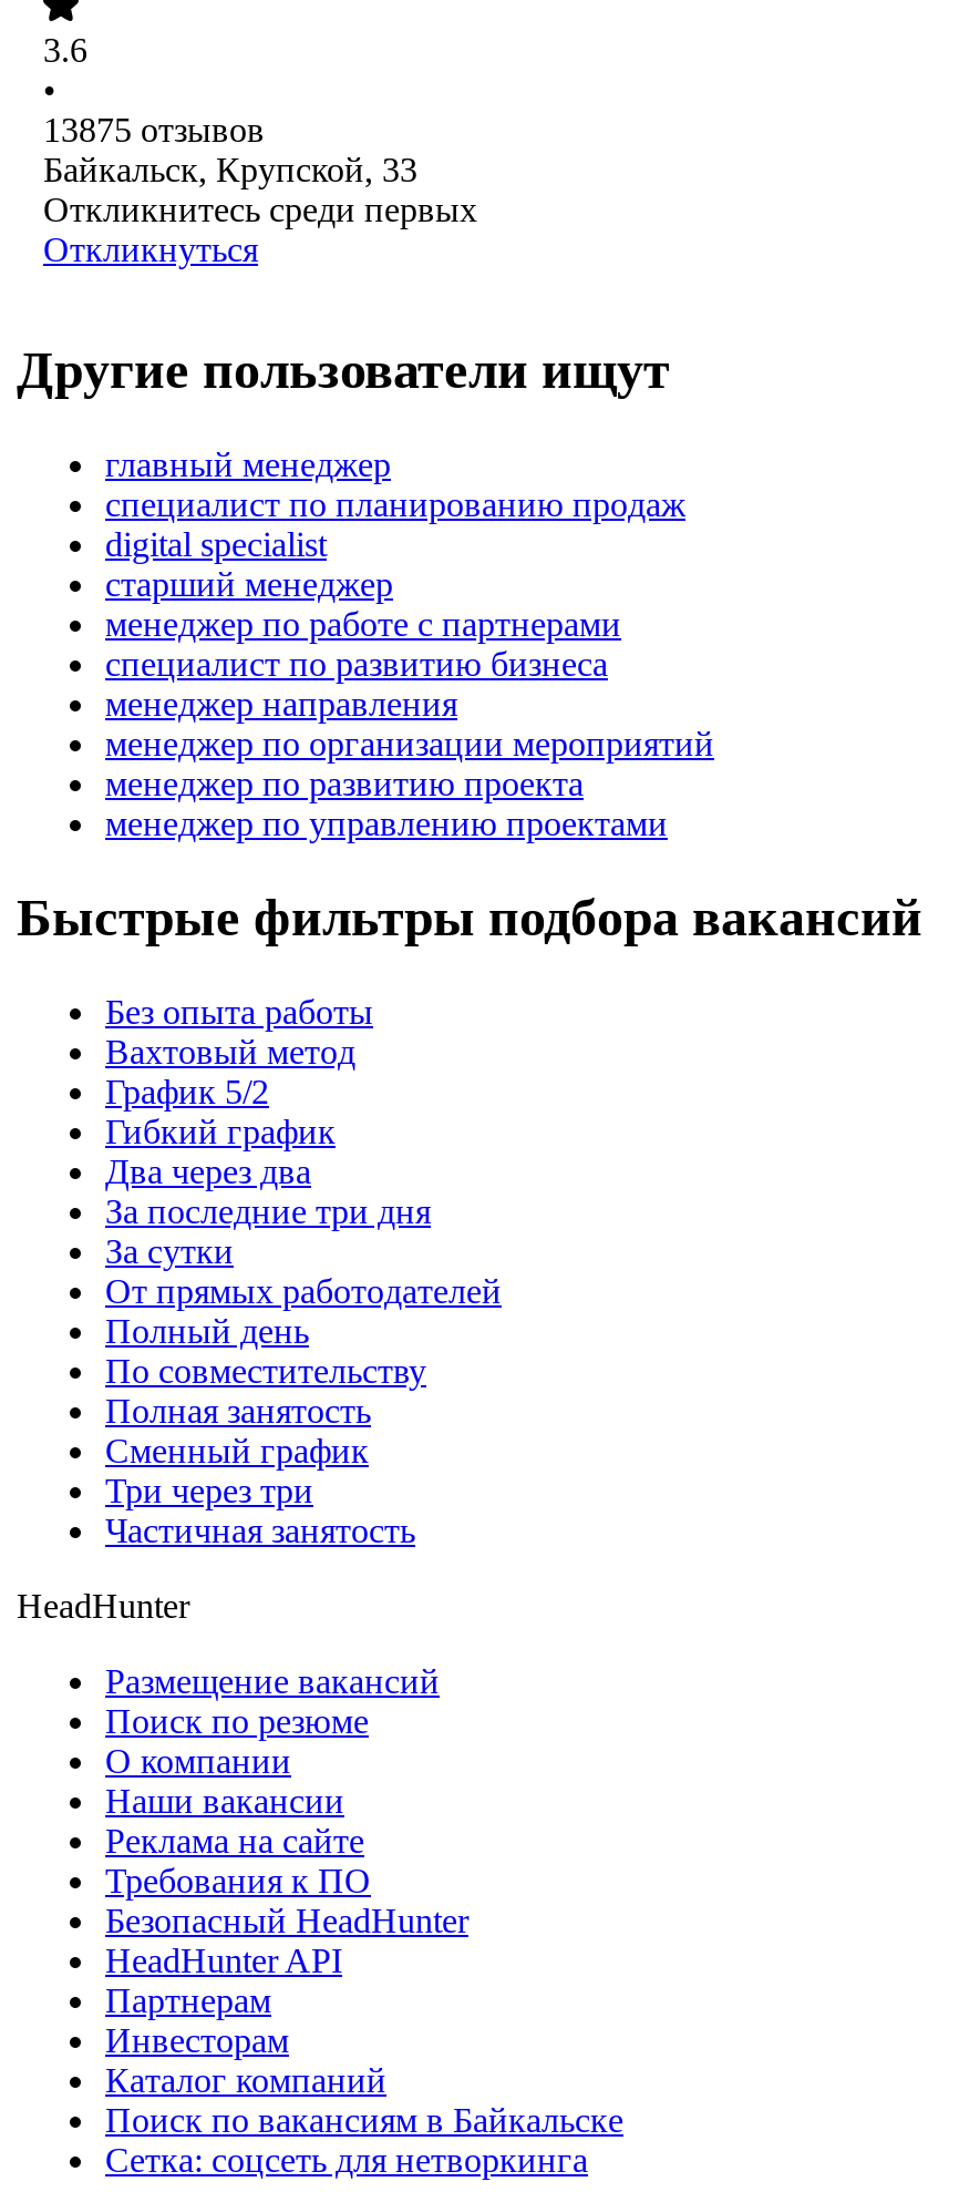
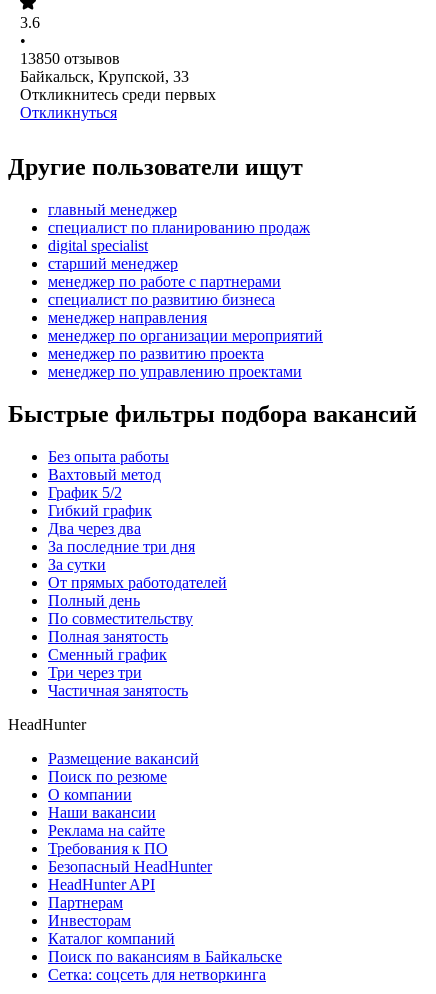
[43,111,265,149] 13875 отзывов -> [20,50,120,67] 13850 отзывов

